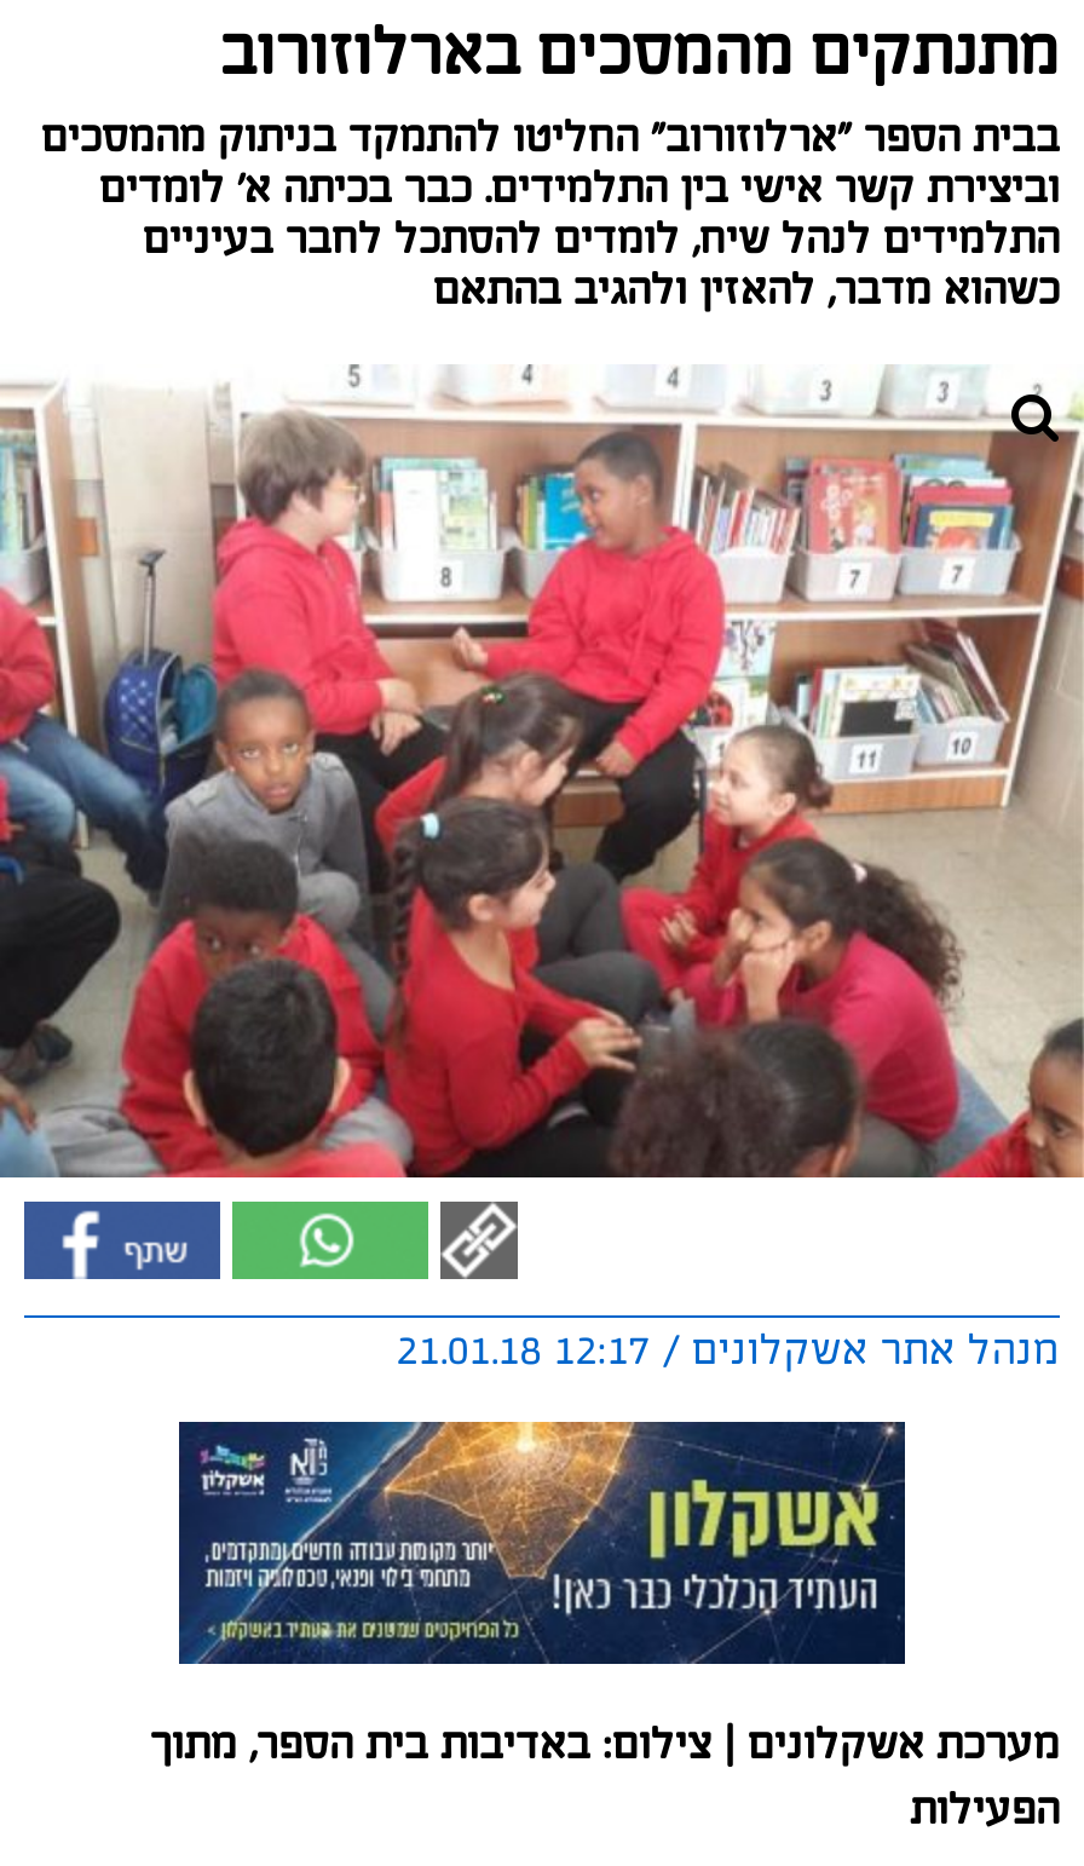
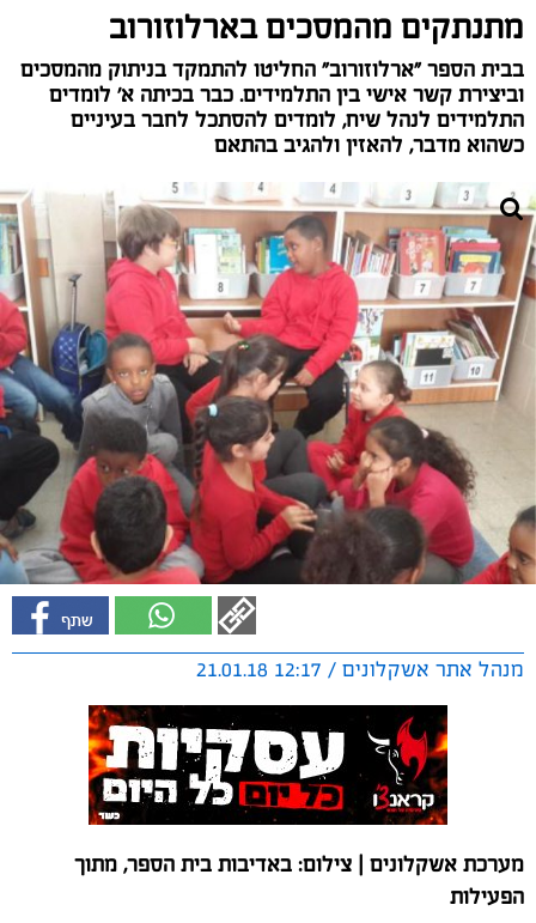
[177,1419,907,1666] [image] -> [87,704,449,826] [image]

